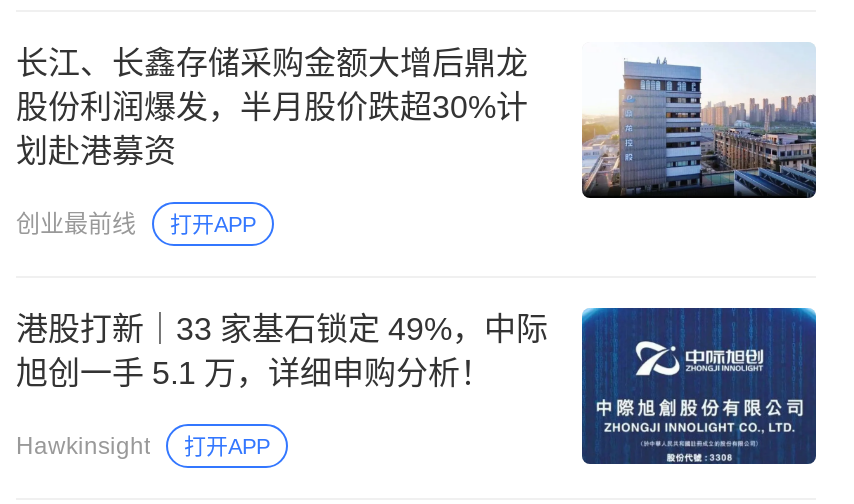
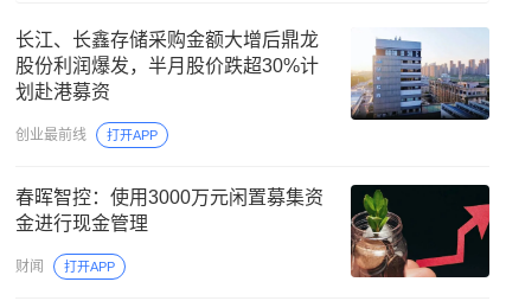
[16,306,818,466] [image] | 港股打新｜33 家基石锁定 49%，中际 | 旭创一手 5.1 万，详细申购分析！ -> [15,184,491,278] [image] | 春晖智控：使用3000万元闲置募集资 | 金进行现金管理
[16,432,150,460] Hawkinsight -> [15,259,44,275] 财闻

